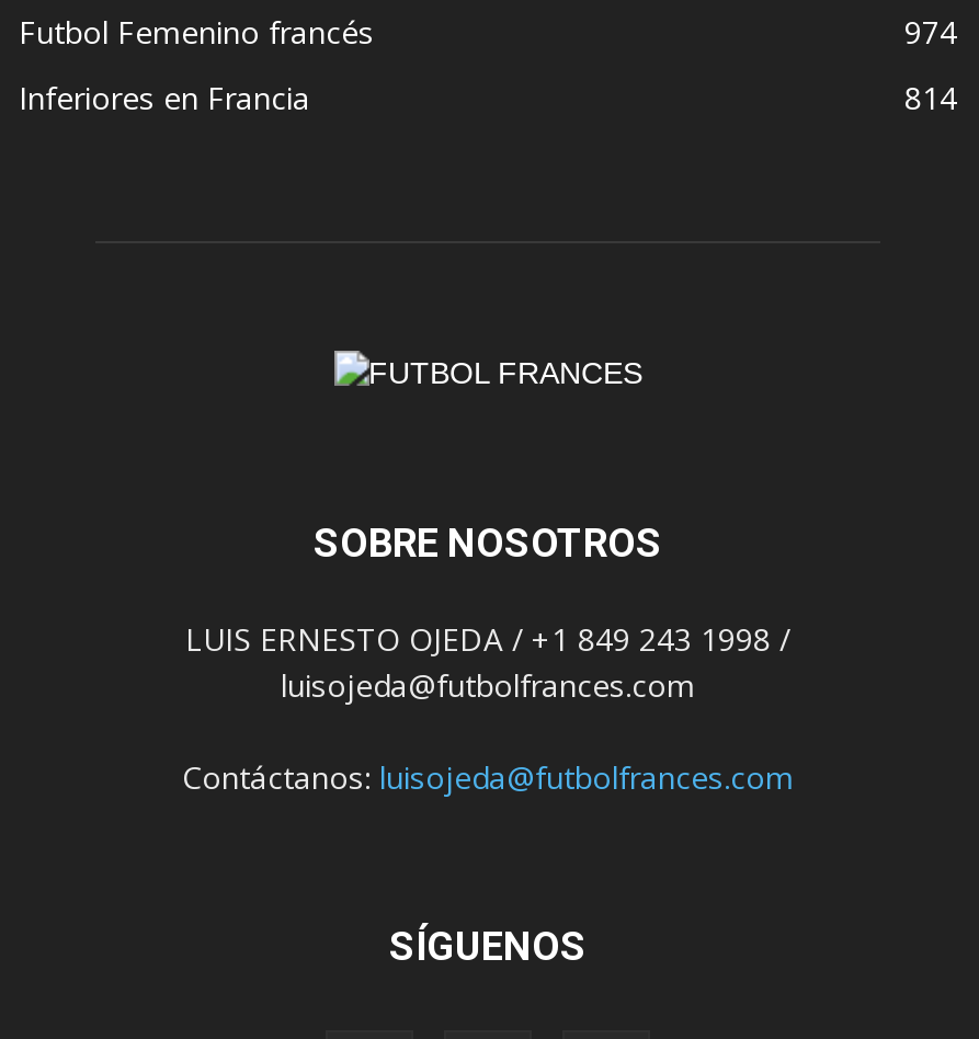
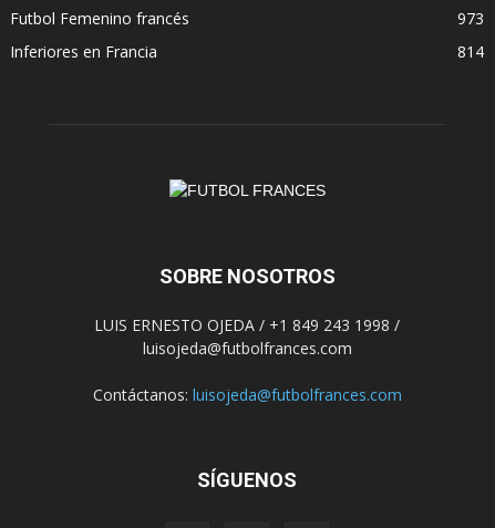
[904,11,957,52] 974 -> [457,8,484,29] 973

